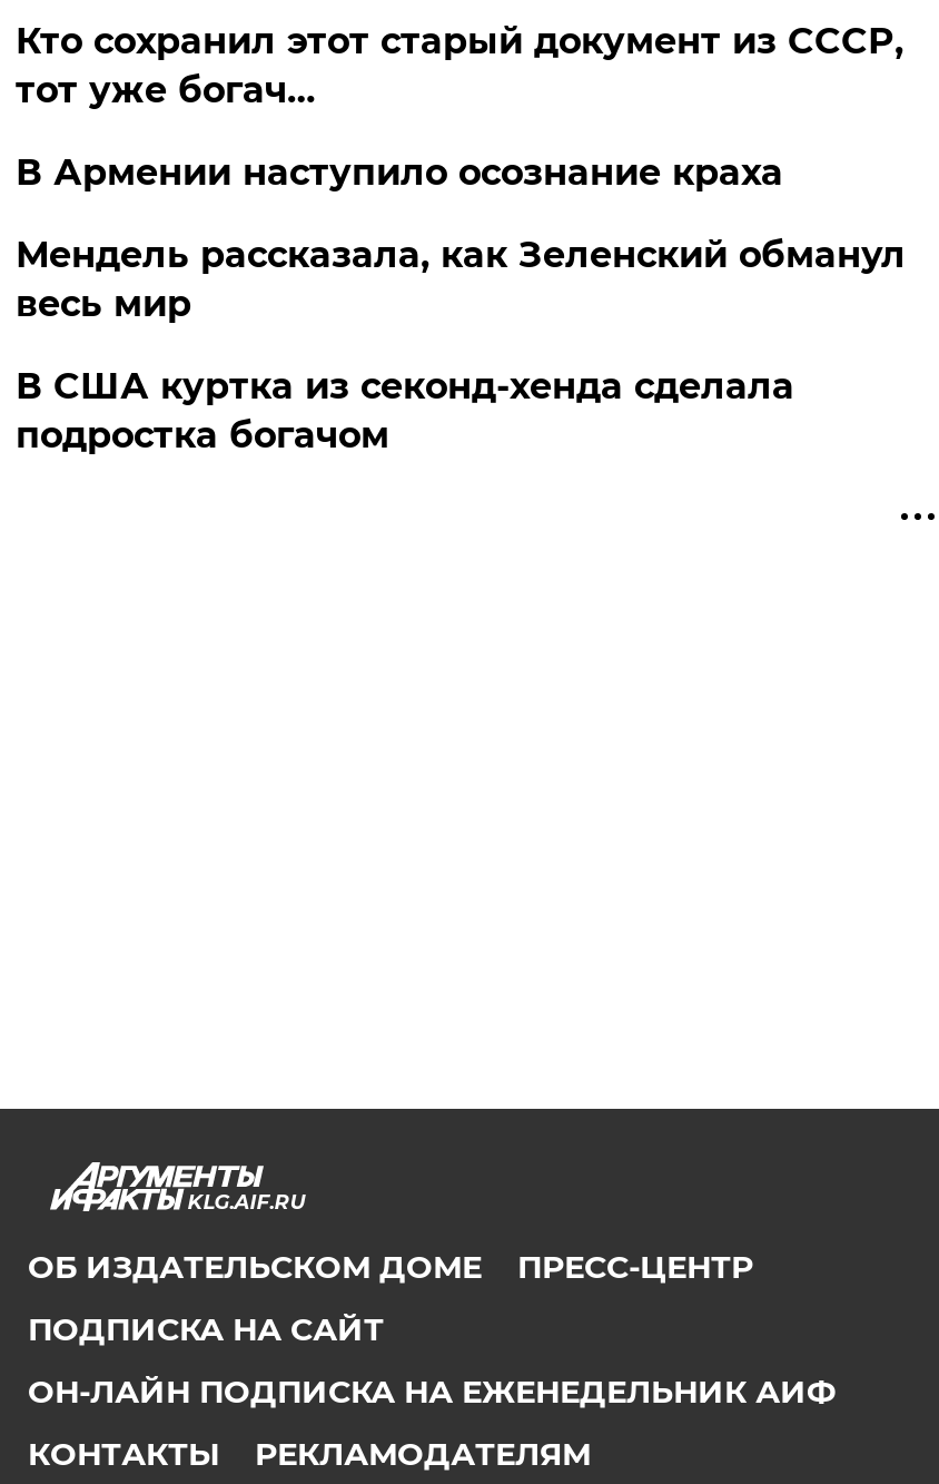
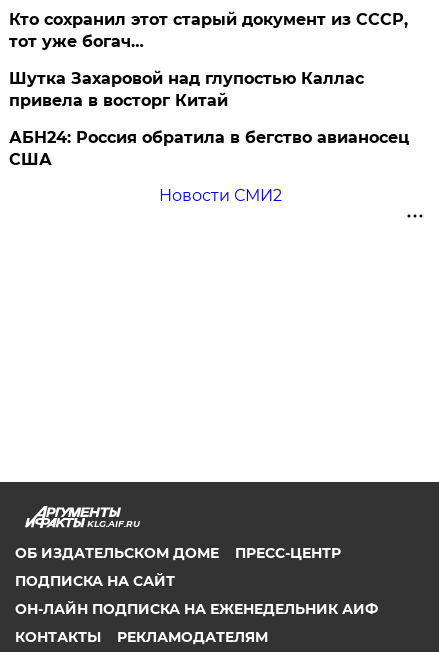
[15,151,783,193] В Армении наступило осознание краха -> [9,69,364,110] Шутка Захаровой над глупостью Каллас | привела в восторг Китай
[15,234,905,325] Мендель рассказала, как Зеленский обманул | весь мир -> [9,128,409,169] АБН24: Россия обратила в бегство авианосец | США
[15,365,794,456] В США куртка из секонд-хенда сделала | подростка богачом -> [159,186,282,205] Новости СМИ2

